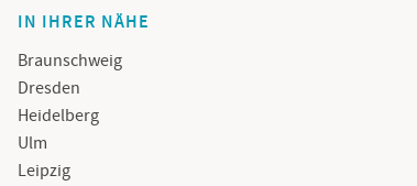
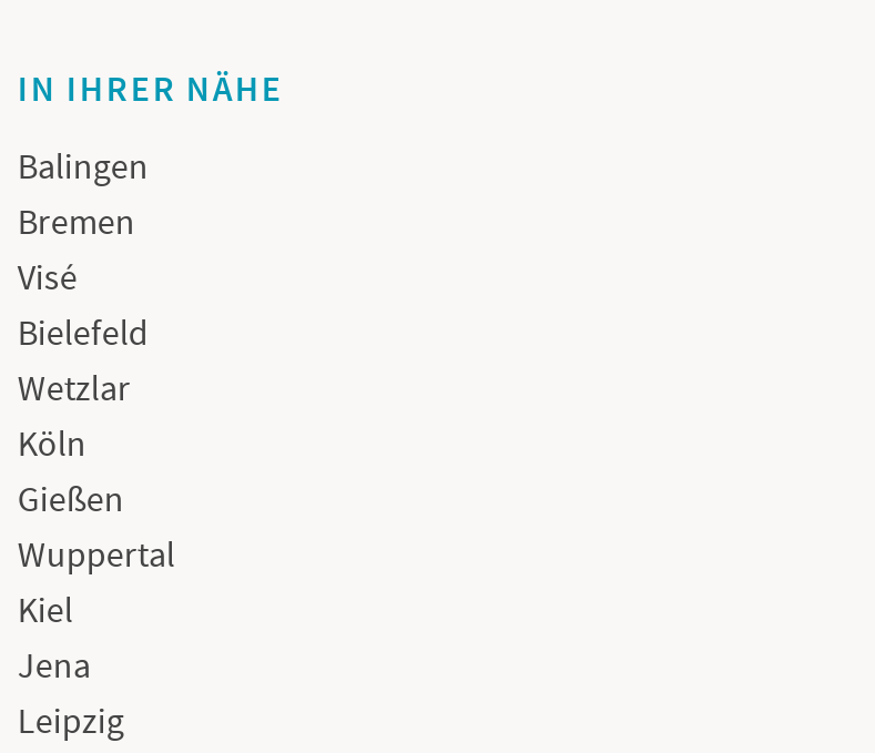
[18,50,123,154] Braunschweig | Dresden | Heidelberg | Ulm -> [18,145,175,689] Balingen | Bremen | Visé | Bielefeld | Wetzlar | Köln | Gießen | Wuppertal | Kiel | Jena

